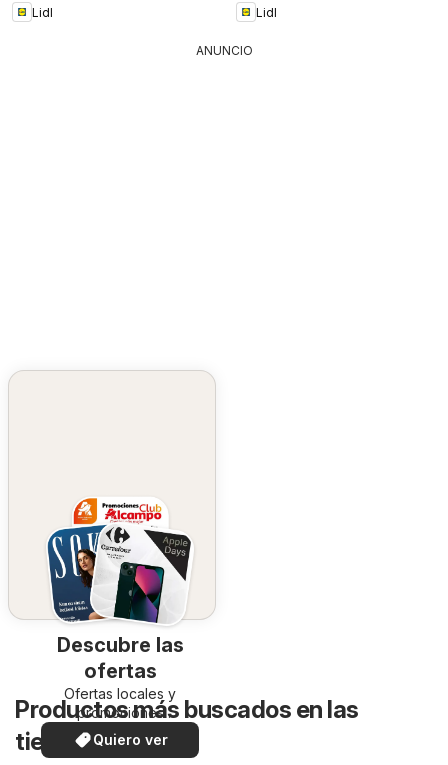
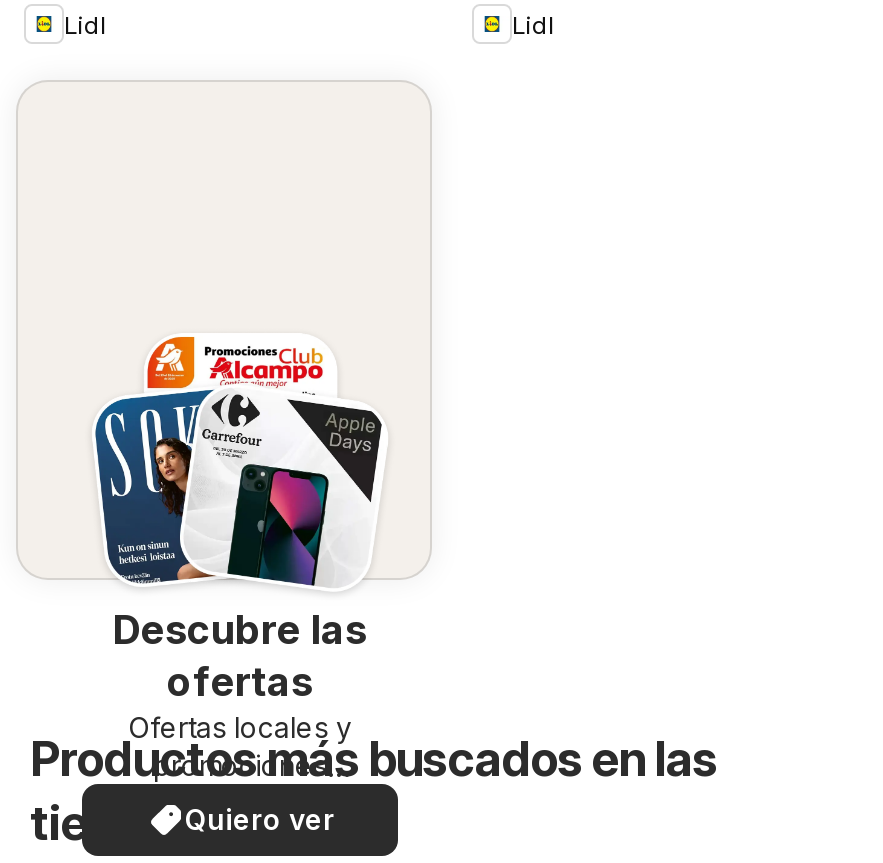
[195,43,252,58] ANUNCIO -> none

